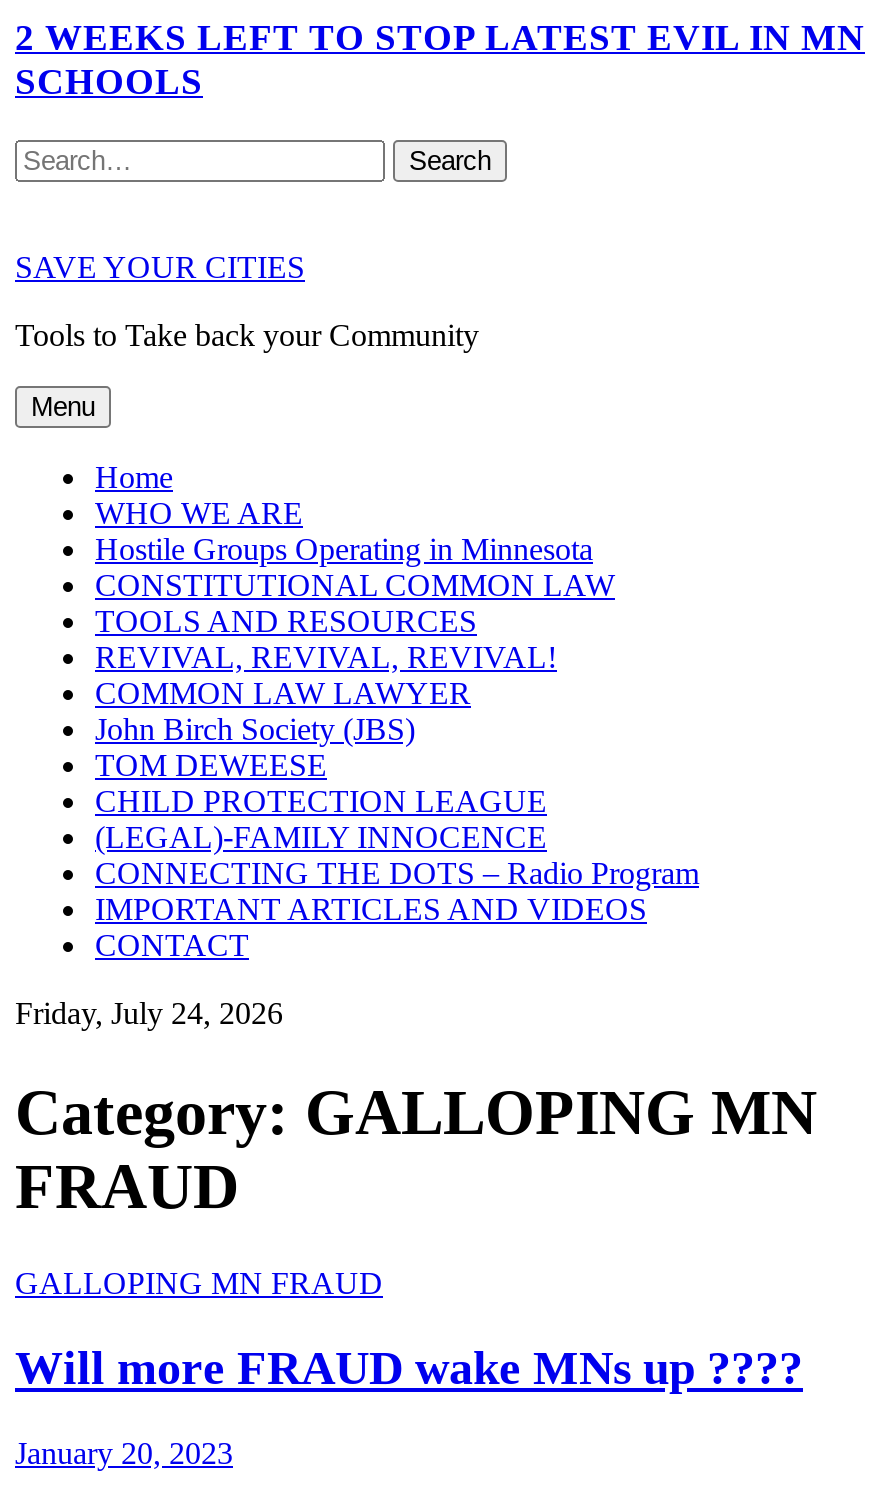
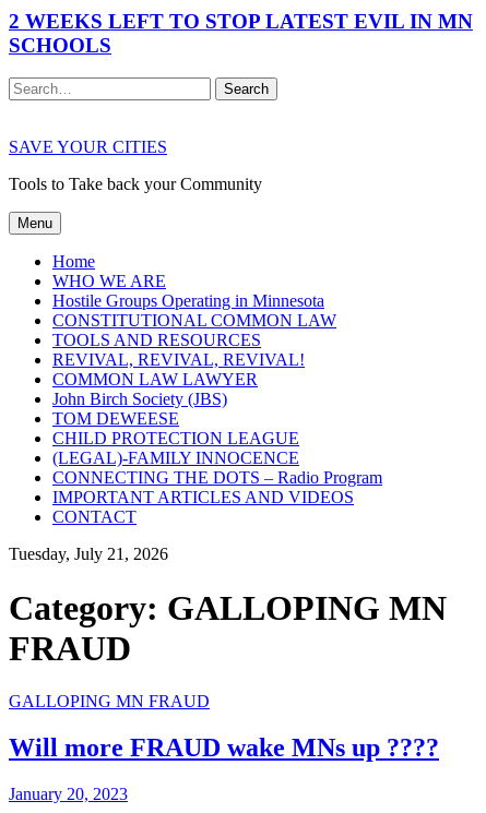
[15,997,283,1031] Friday, July 24, 2026 -> [9,545,168,563] Tuesday, July 21, 2026

